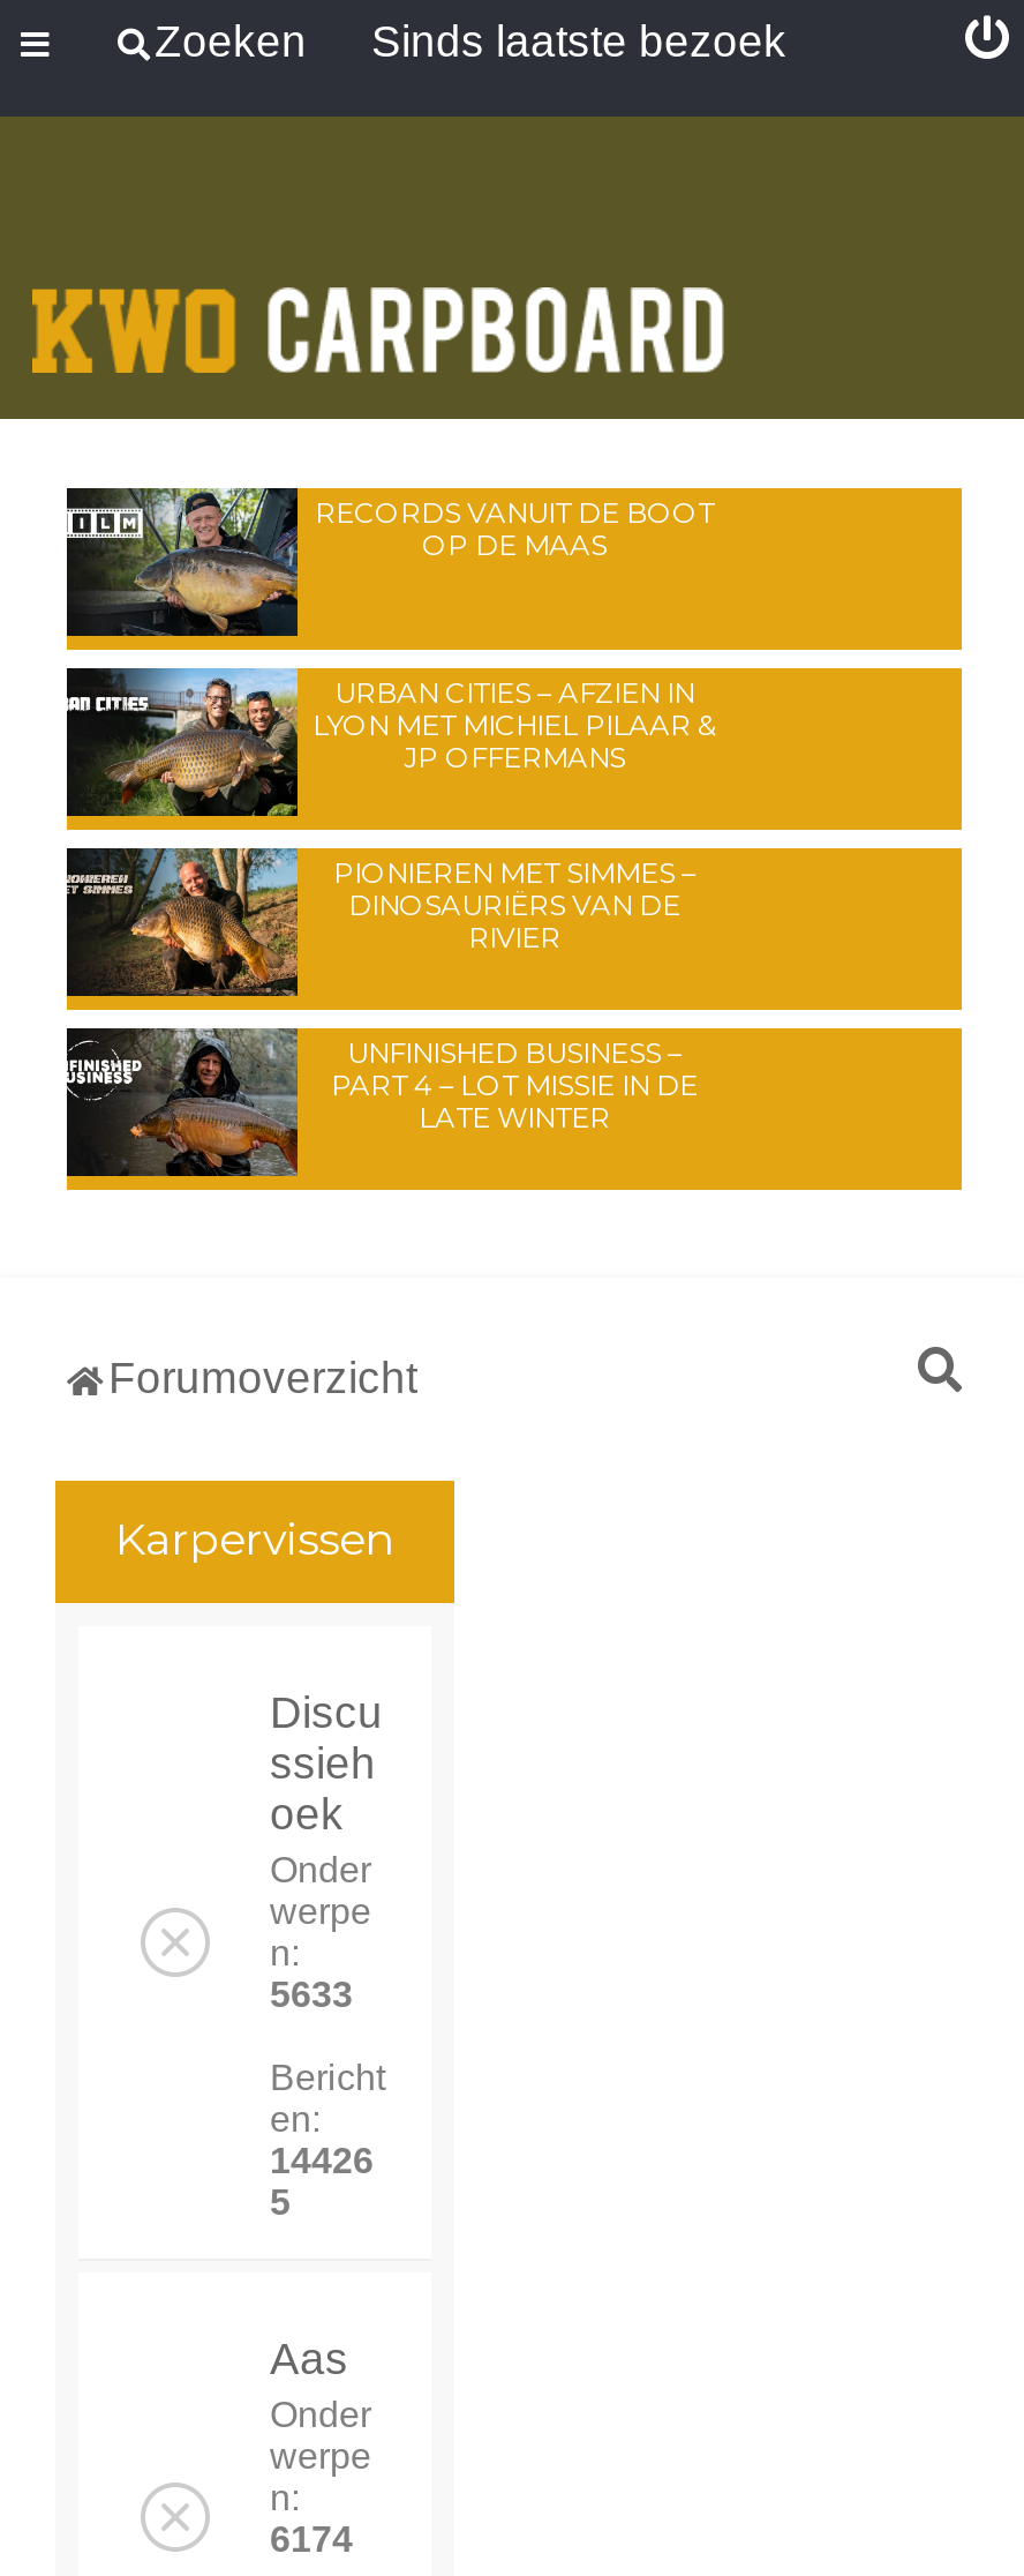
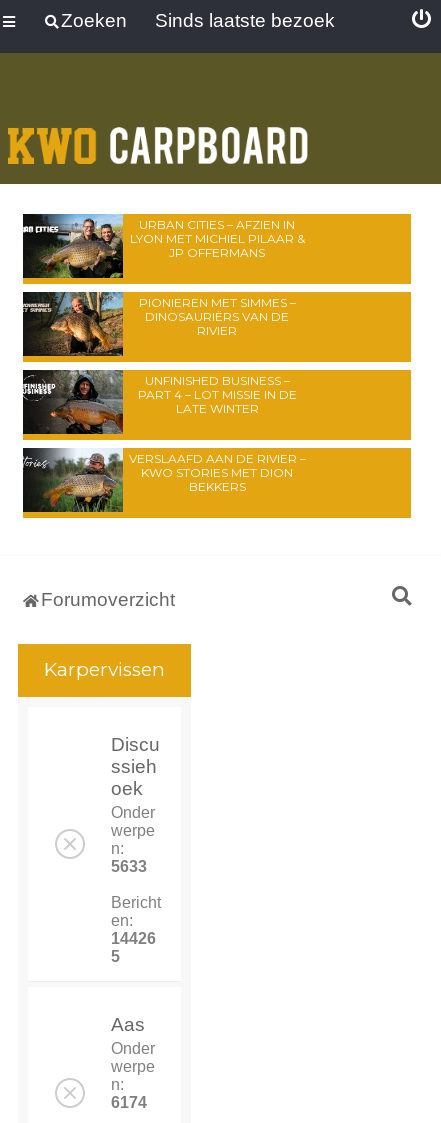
[67,486,714,636] [image] | RECORDS VANUIT DE BOOT | OP DE MAAS -> none
moved [69,664,716,1135] -> [24,212,304,416]: [image] | URBAN CITIES – AFZIEN IN | LYON MET MICHIEL PILAAR & | ... | PART 4 – LOT MISSIE IN DE | LATE WINTER
none -> [23,448,305,513] [image] | VERSLAAFD AAN DE RIVIER – | KWO STORIES MET DION | BEKKERS

